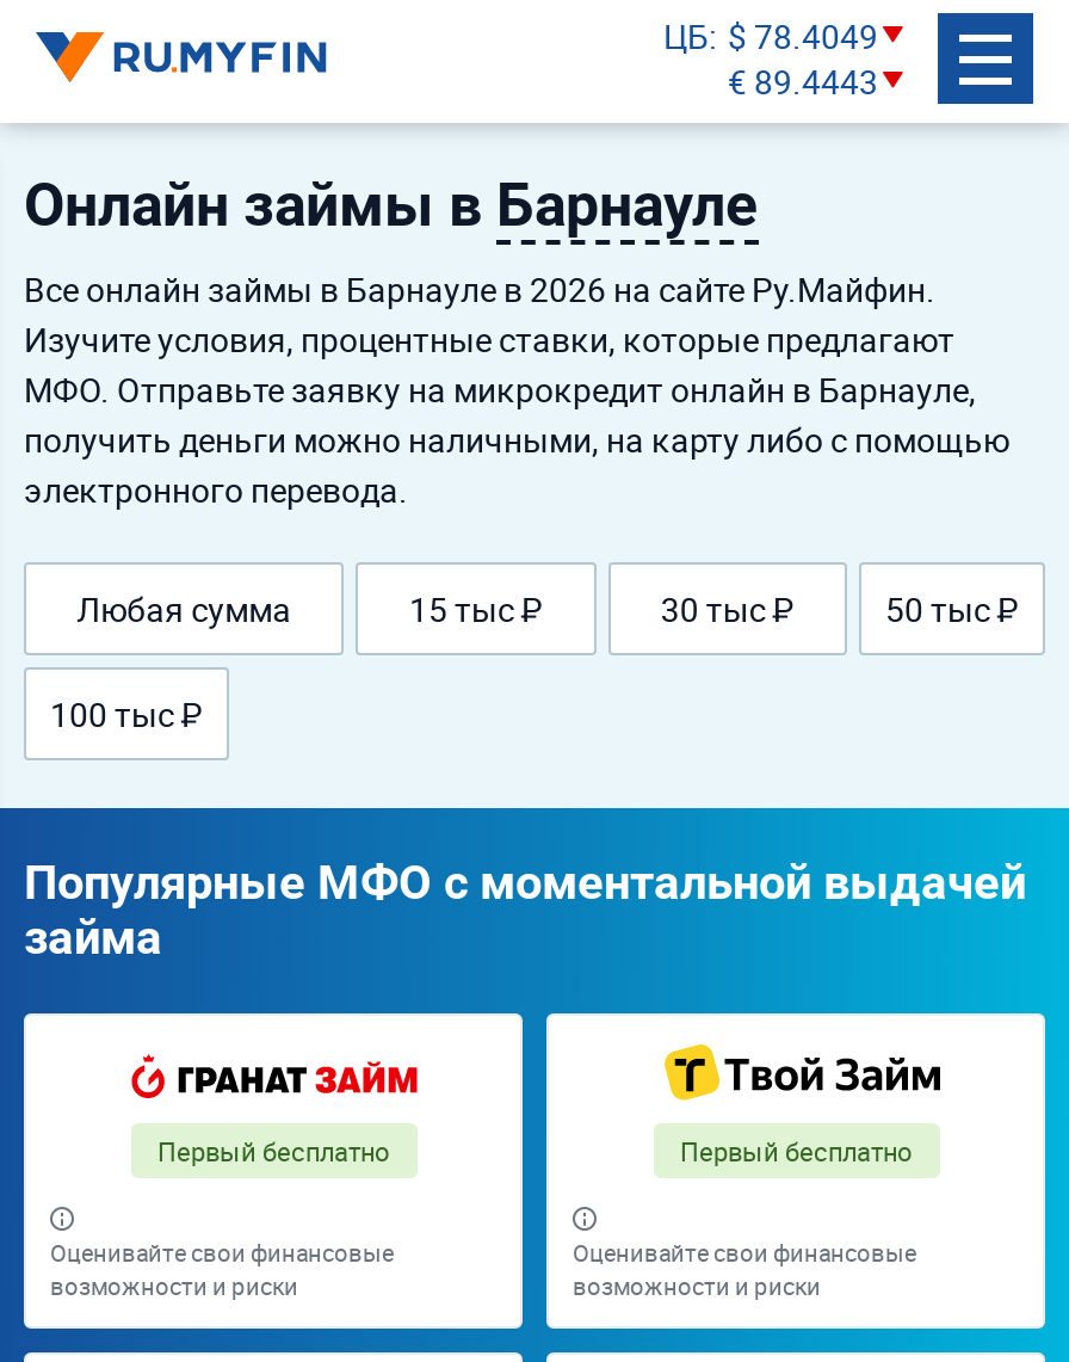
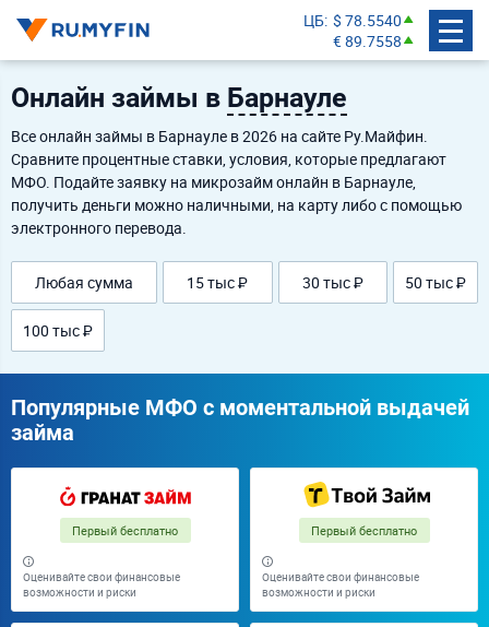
[663,12,878,57] ЦБ $ 78.4049 -> [303,9,402,30] ЦБ $ 78.5540
[728,57,878,103] € 89.4443 -> [333,30,402,51] € 89.7558
[24,316,954,362] Изучите условия, процентные ставки, которые предлагают -> [11,149,446,169] Сравните процентные ставки, условия, которые предлагают
[24,366,976,412] МФО. Отправьте заявку на микрокредит онлайн в Барнауле, -> [11,171,416,192] МФО. Подайте заявку на микрозайм онлайн в Барнауле,

